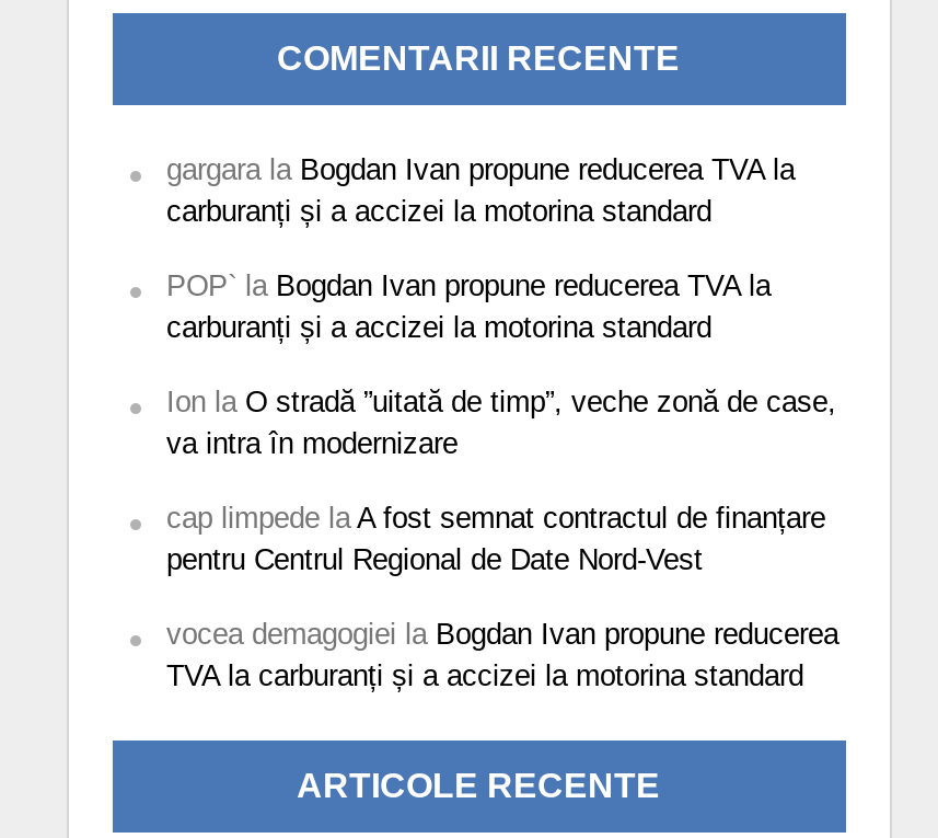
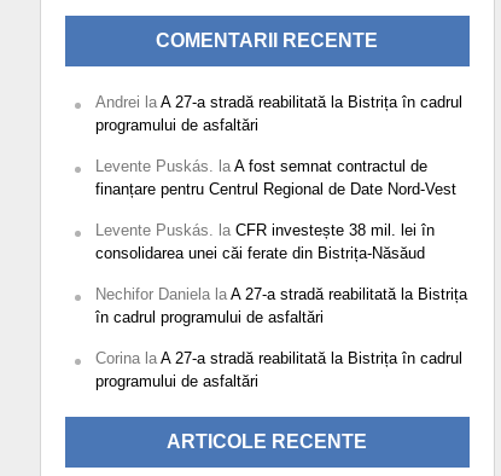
[166,153,795,227] gargara la Bogdan Ivan propune reducerea TVA la | carburanți și a accizei la motorina standard -> [95,93,462,134] Andrei la A 27-a stradă reabilitată la Bistrița în cadrul | programului de asfaltări
[166,269,771,344] POP` la Bogdan Ivan propune reducerea TVA la | carburanți și a accizei la motorina standard -> [95,157,456,198] Levente Puskás. la A fost semnat contractul de | finanțare pentru Centrul Regional de Date Nord-Vest
[166,385,836,460] Ion la O stradă ”uitată de timp”, veche zonă de case, | va intra în modernizare -> [95,221,434,262] Levente Puskás. la CFR investește 38 mil. lei în | consolidarea unei căi ferate din Bistrița-Năsăud
[166,501,825,576] cap limpede la A fost semnat contractul de finanțare | pentru Centrul Regional de Date Nord-Vest -> [95,285,467,326] Nechifor Daniela la A 27-a stradă reabilitată la Bistrița | în cadrul programului de asfaltări
[166,617,838,692] vocea demagogiei la Bogdan Ivan propune reducerea | TVA la carburanți și a accizei la motorina standard -> [95,349,462,390] Corina la A 27-a stradă reabilitată la Bistrița în cadrul | programului de asfaltări

